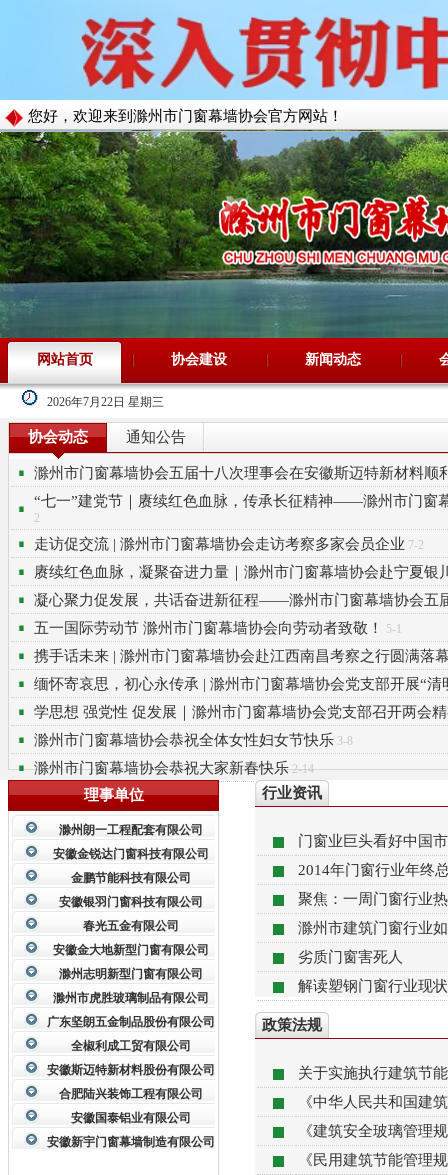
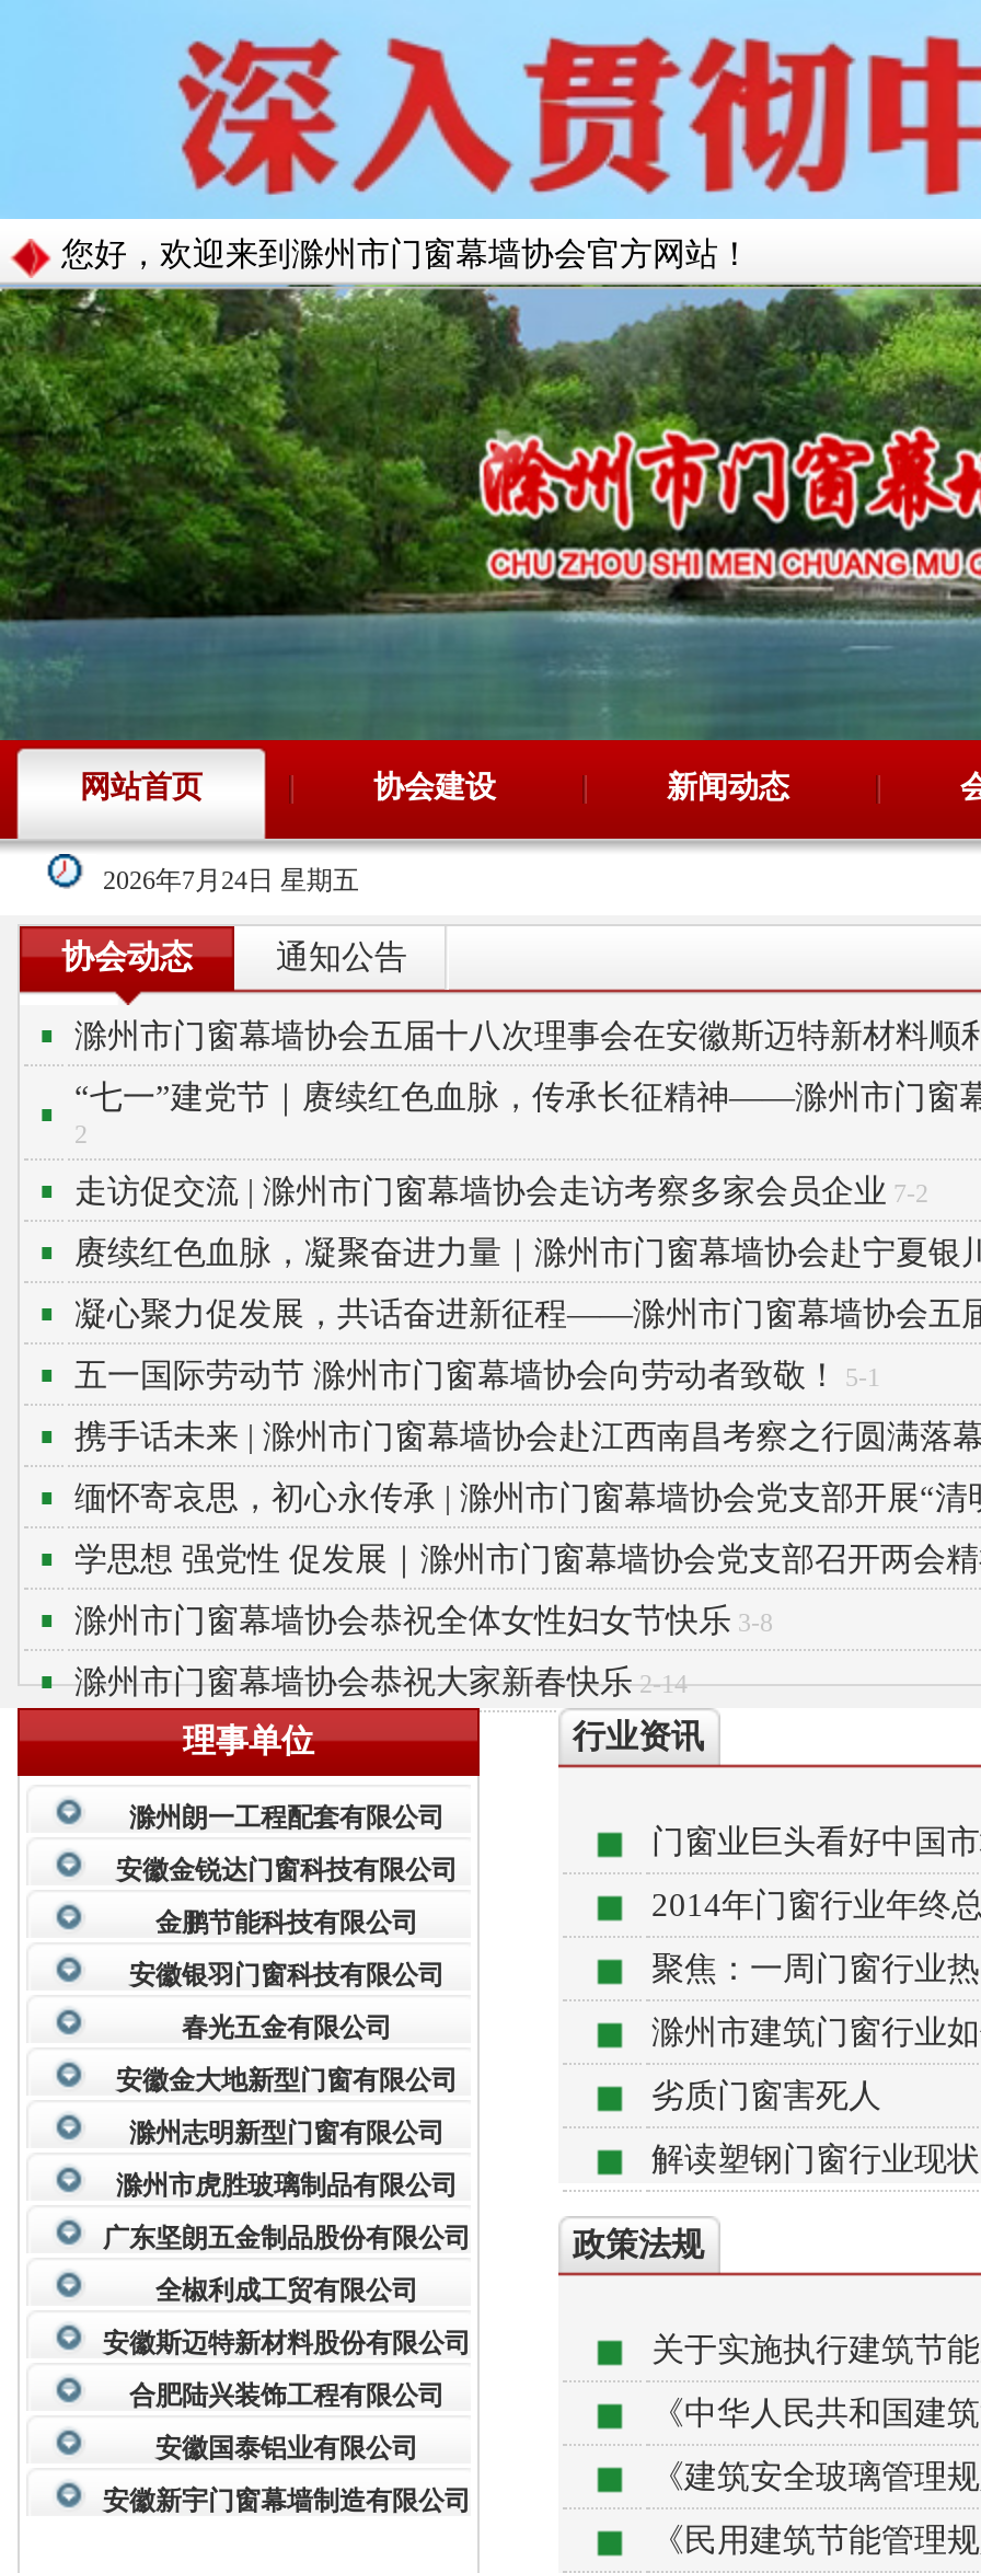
[47,395,164,409] 2026年7月22日 星期三 -> [103,865,359,896] 2026年7月24日 星期五

